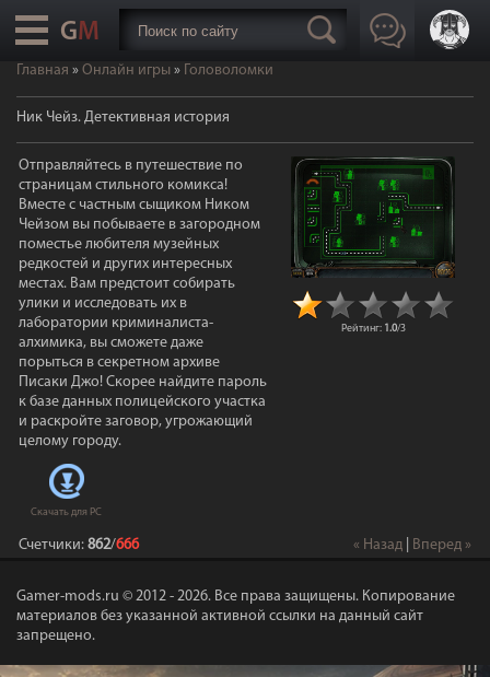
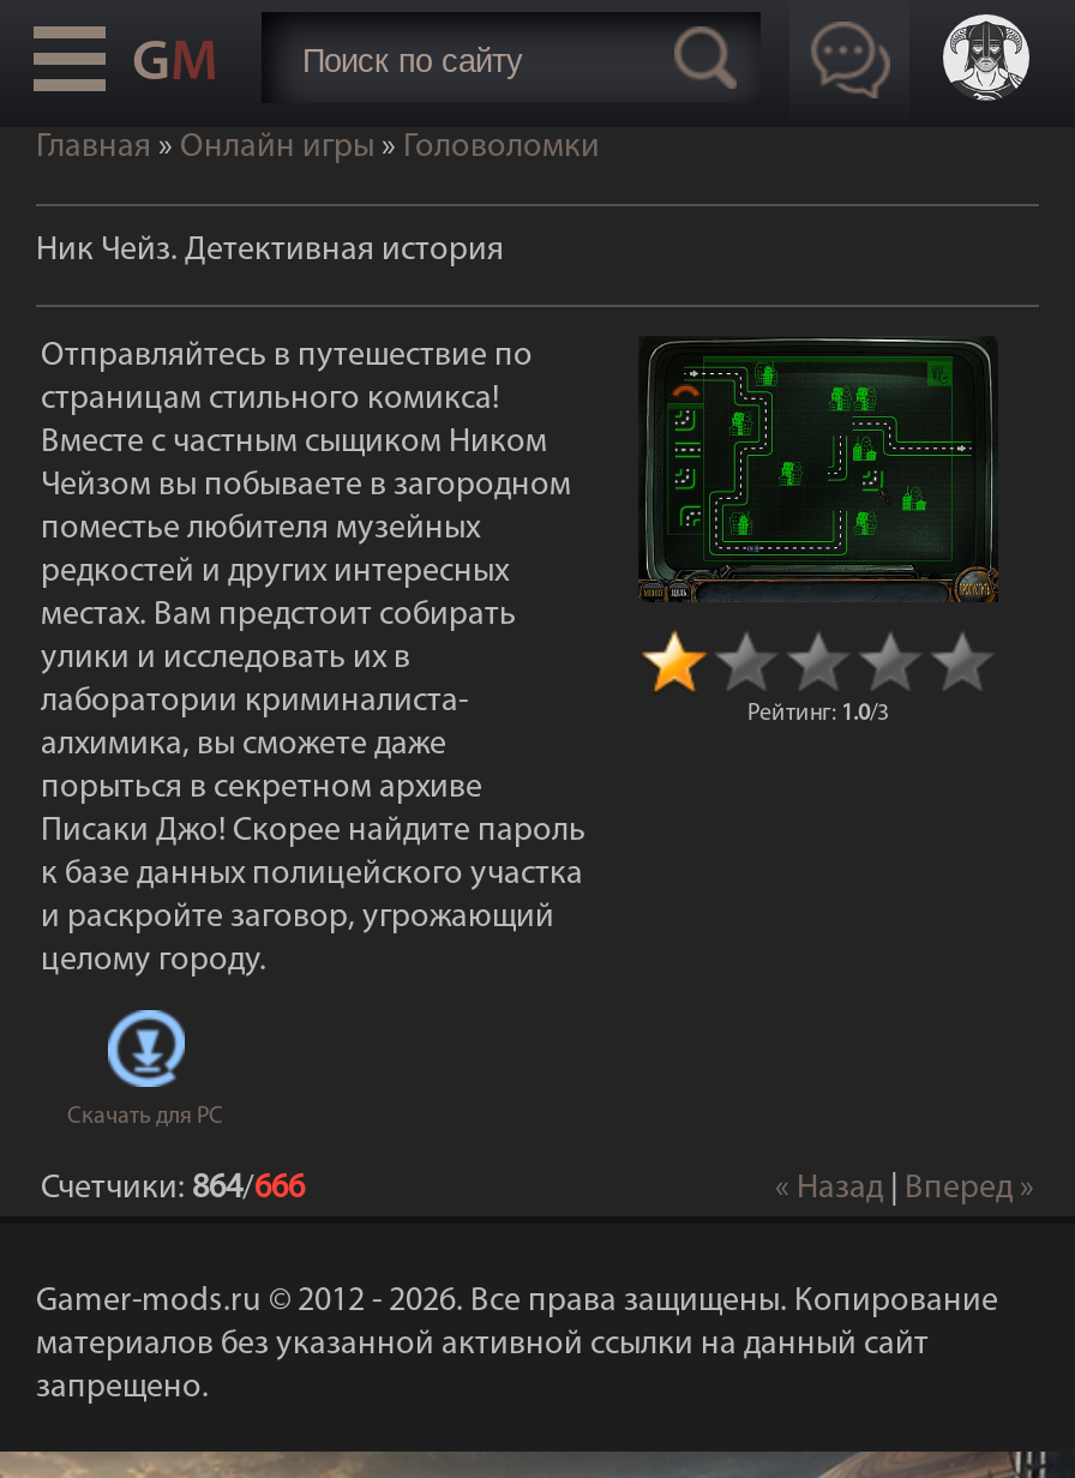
[19,537,139,553] Счетчики: 862/666 -> [41,1171,305,1207] Счетчики: 864/666

